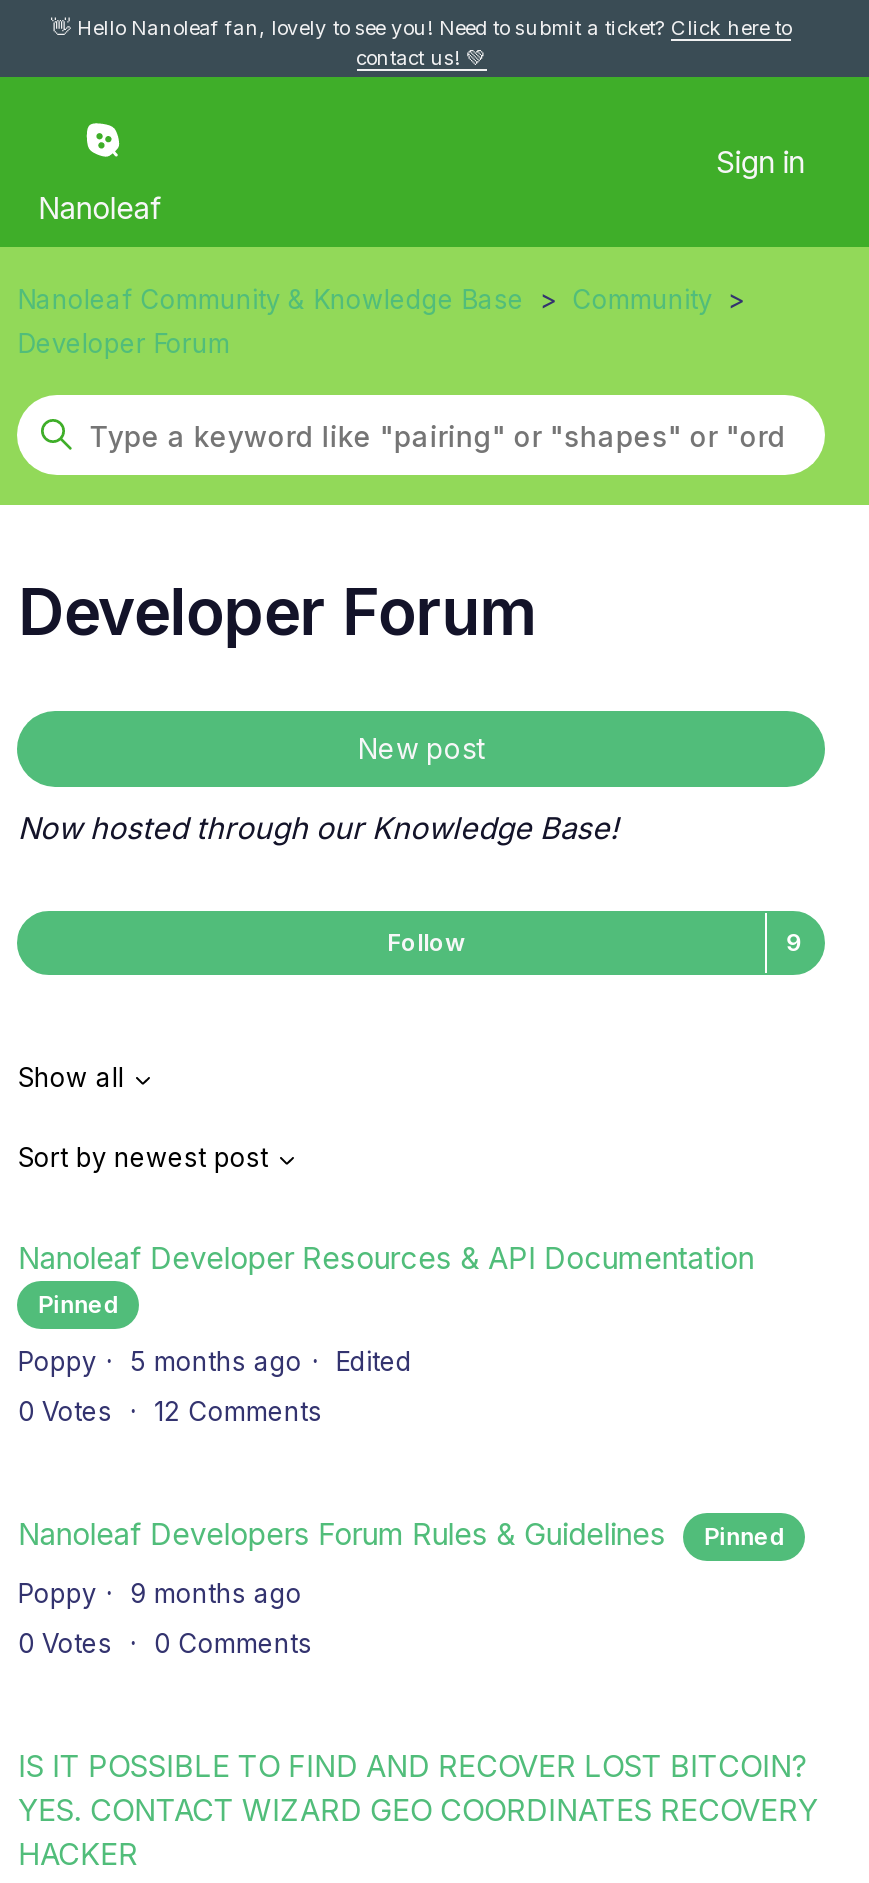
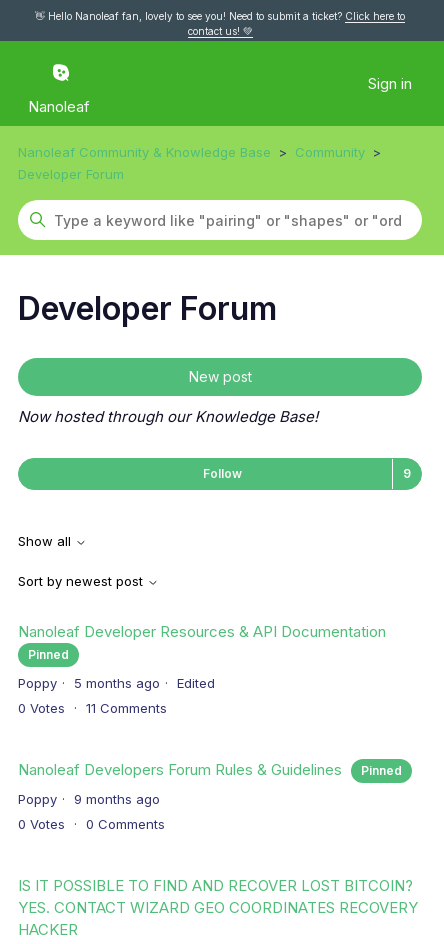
[18,1395,322,1427] 0 Votes 12 Comments -> [18,700,167,716] 0 Votes 11 Comments

